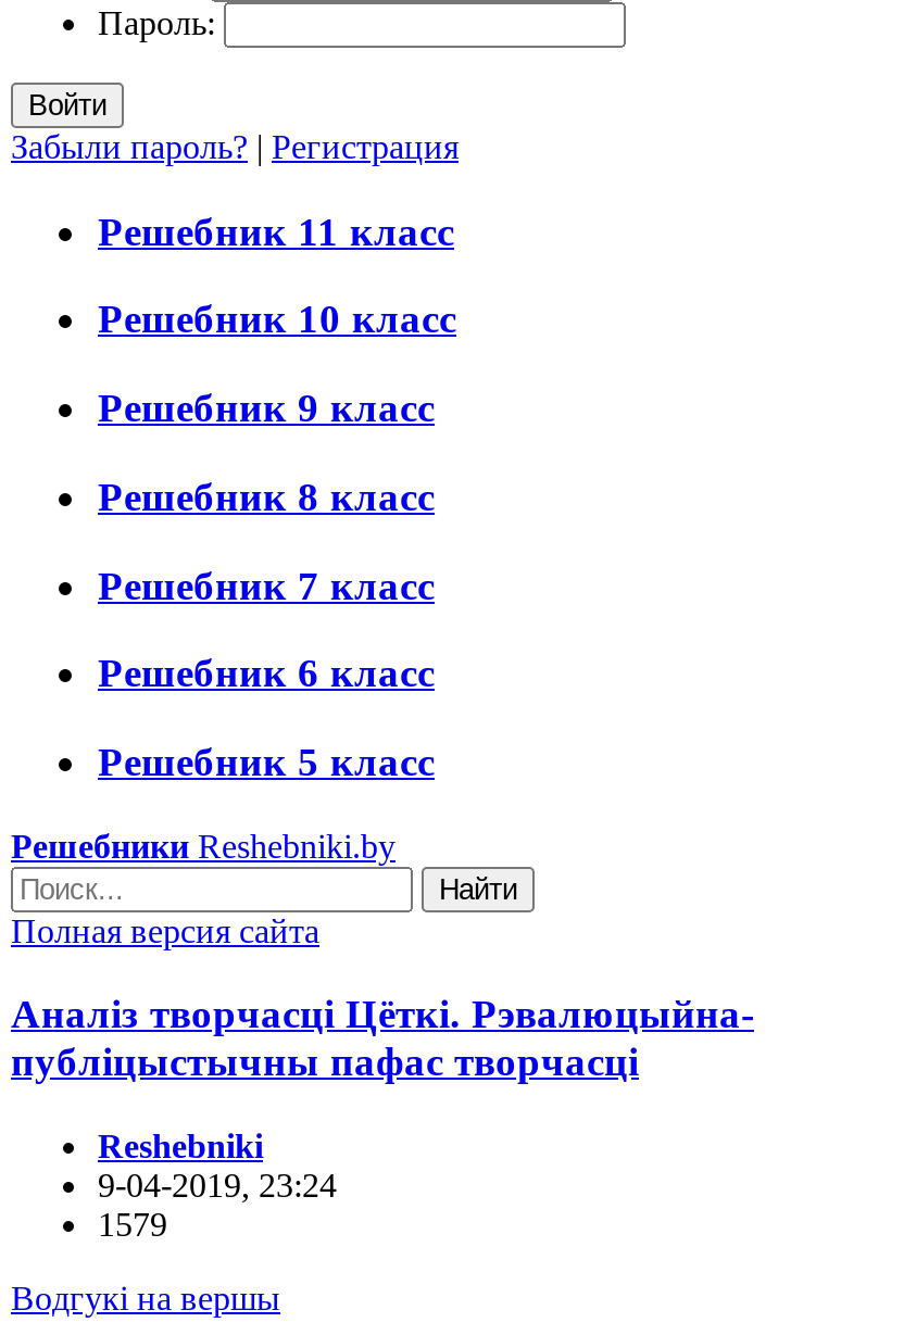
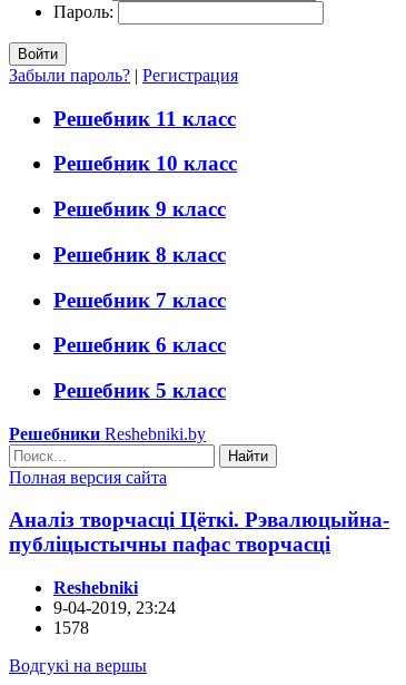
[98,1206,167,1243] 1579 -> [53,618,89,637] 1578

